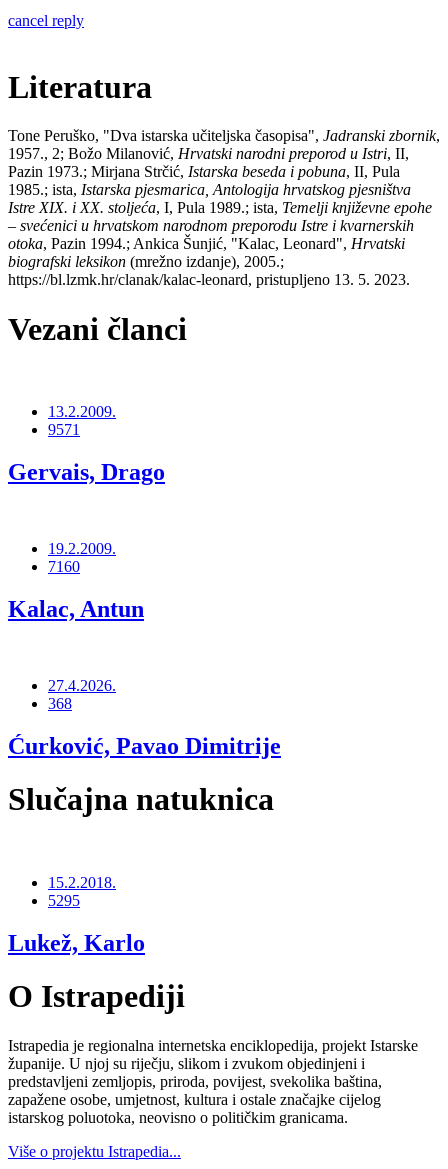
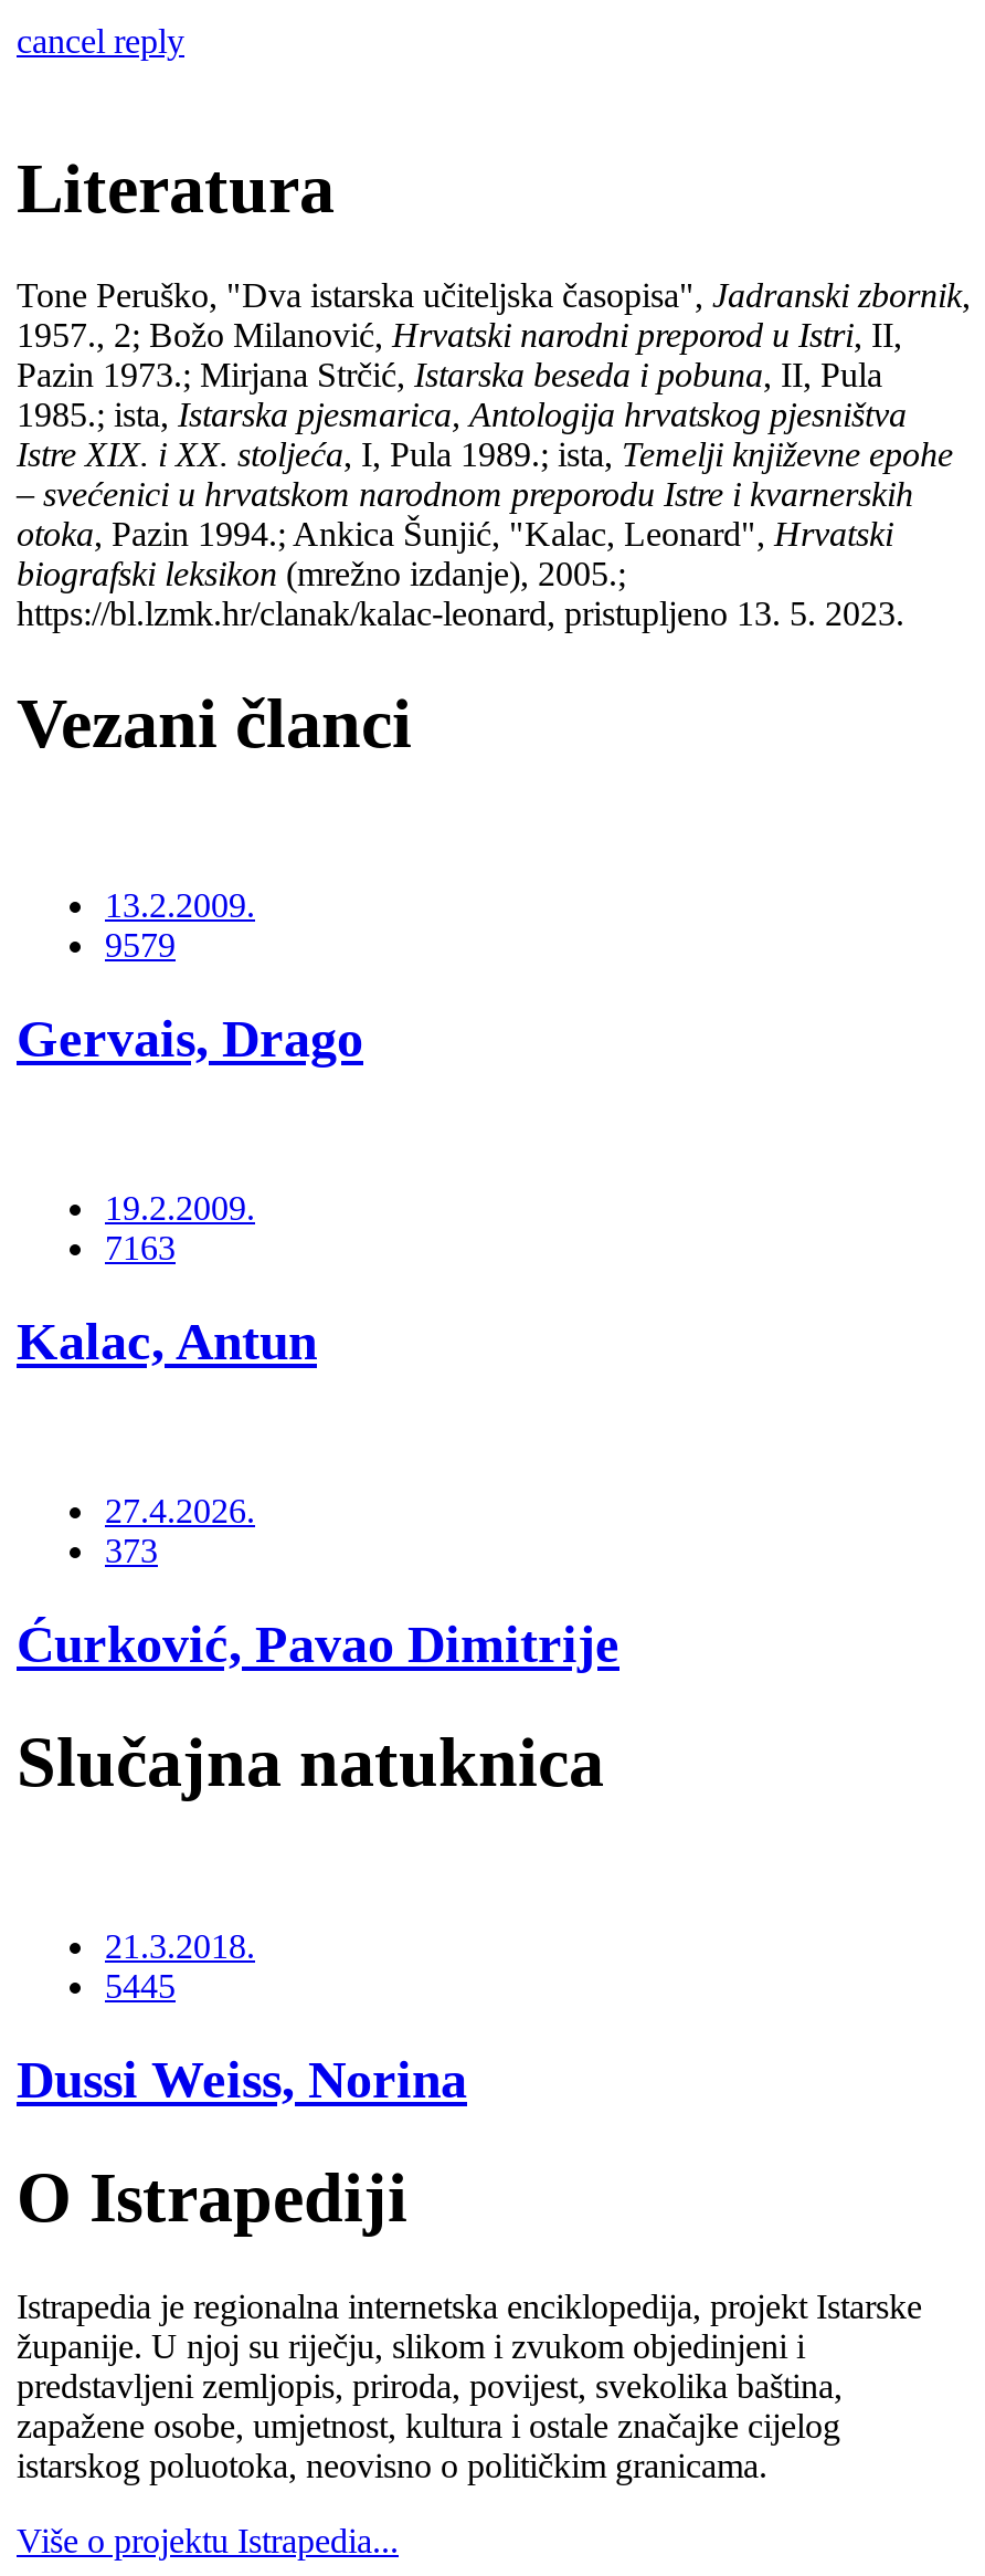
[48,421,80,438] 9571 -> [105,927,176,964] 9579
[48,558,80,575] 7160 -> [105,1229,176,1267] 7163
[48,695,72,712] 368 -> [105,1531,158,1569] 373
[48,874,116,909] 15.2.2018. | 5295 -> [105,1927,255,2004] 21.3.2018. | 5445
[8,930,145,956] Lukež, Karlo -> [17,2050,467,2108] Dussi Weiss, Norina

